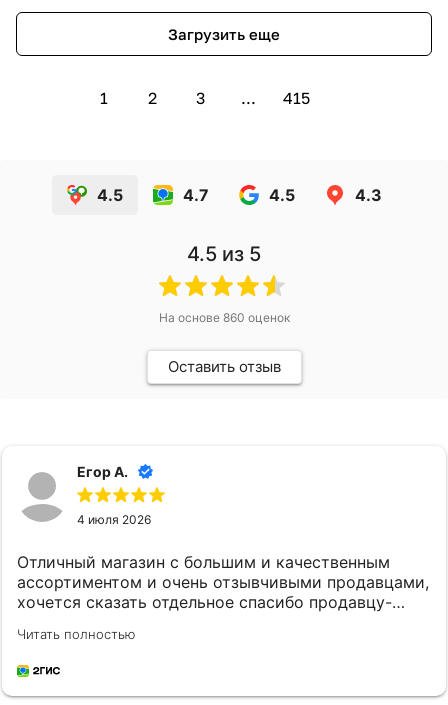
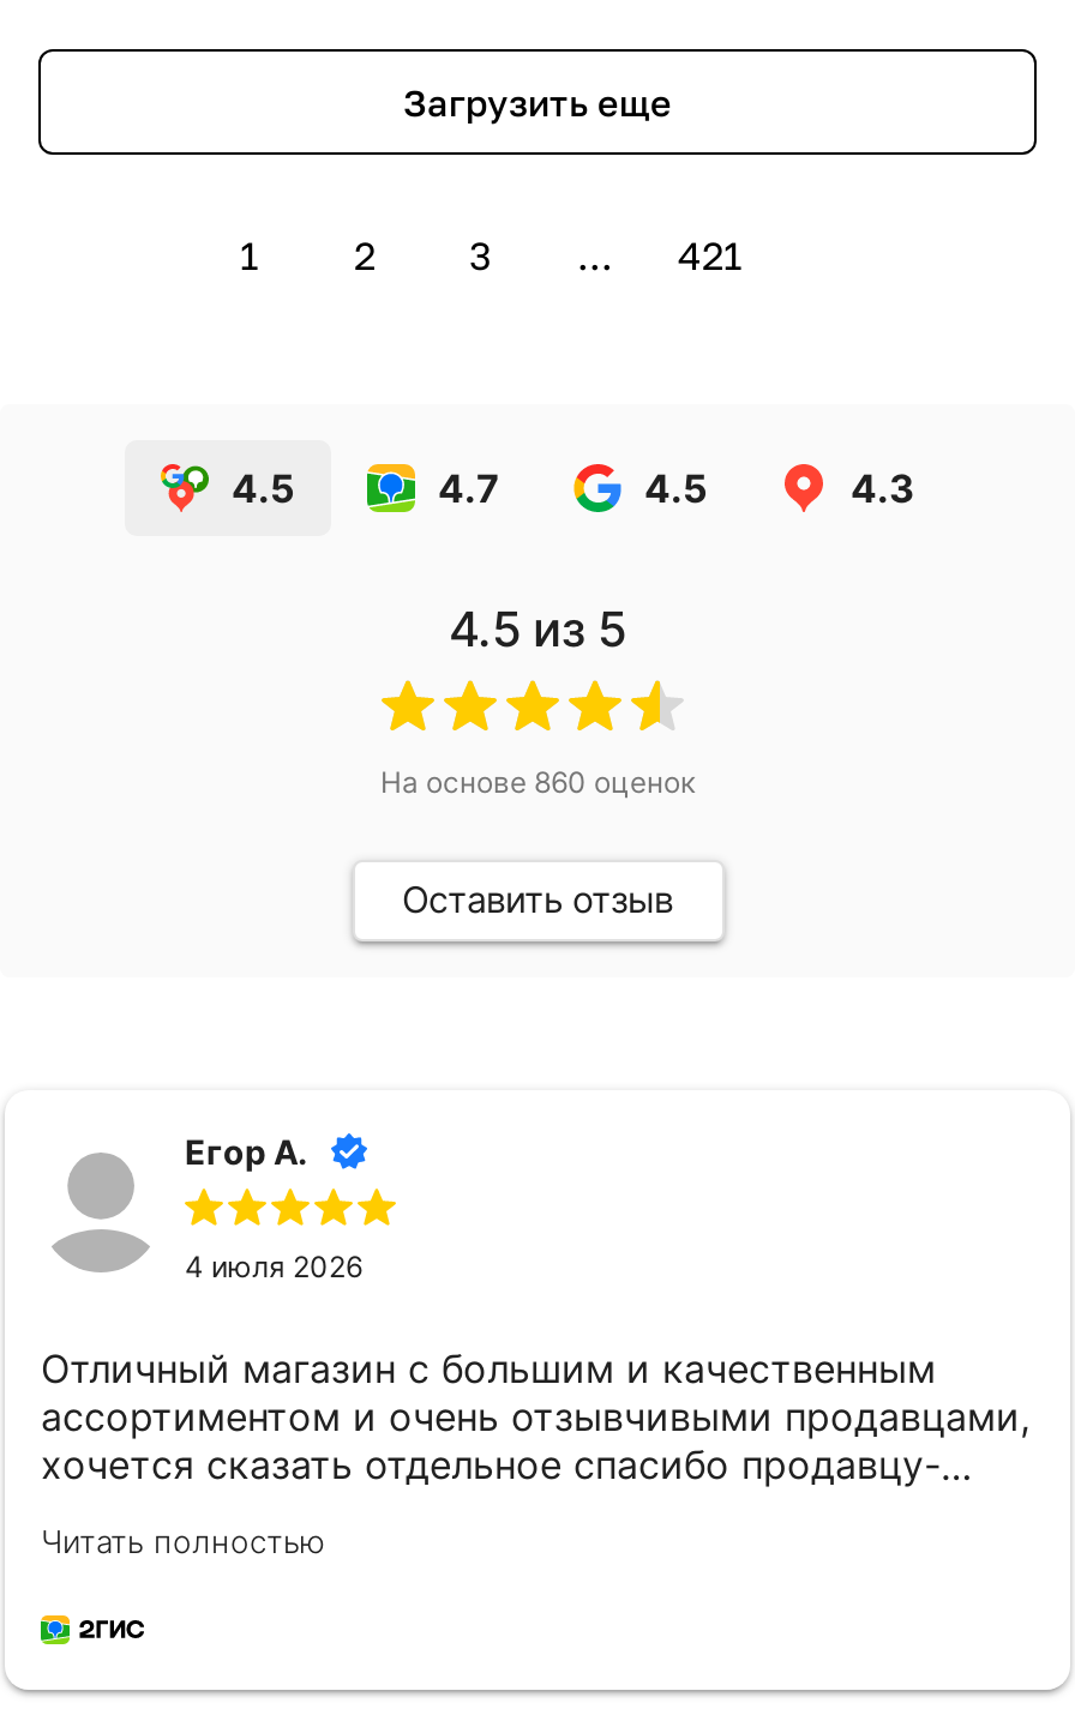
[282,88,309,108] 415 -> [678,232,743,280] 421

